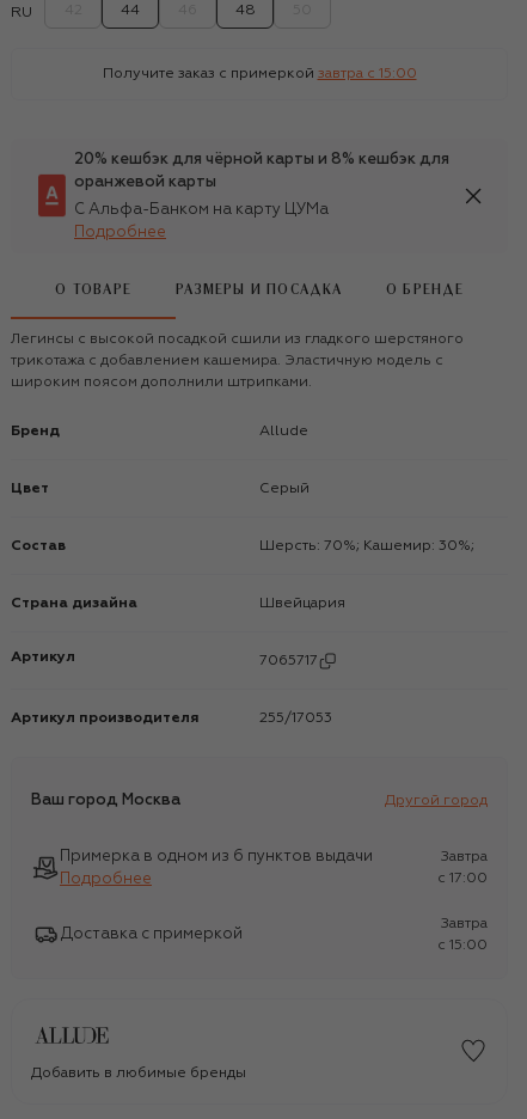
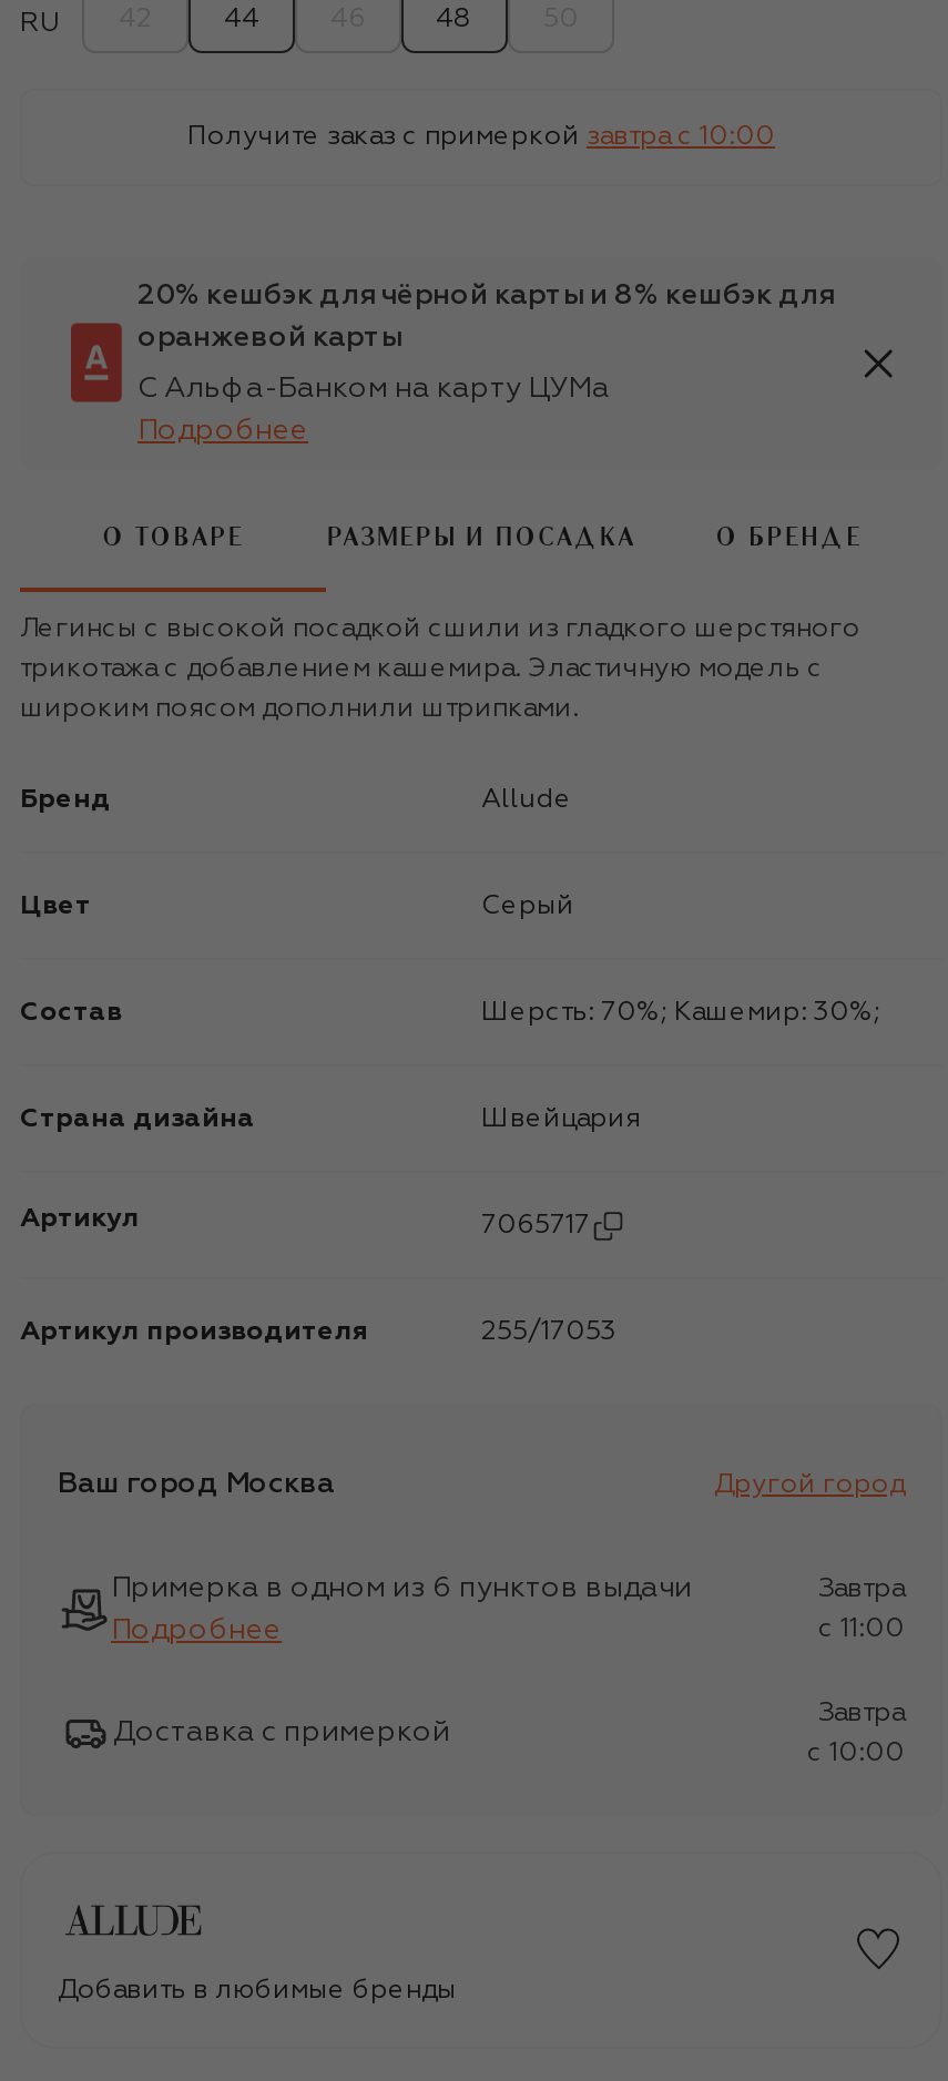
[102,66,416,81] Получите заказ с примеркой завтра c 15:00 -> [187,123,775,150] Получите заказ с примеркой завтра c 10:00
[437,871,488,885] c 17:00 -> [818,1616,905,1642] c 11:00
[437,938,488,952] c 15:00 -> [807,1740,905,1766] c 10:00

